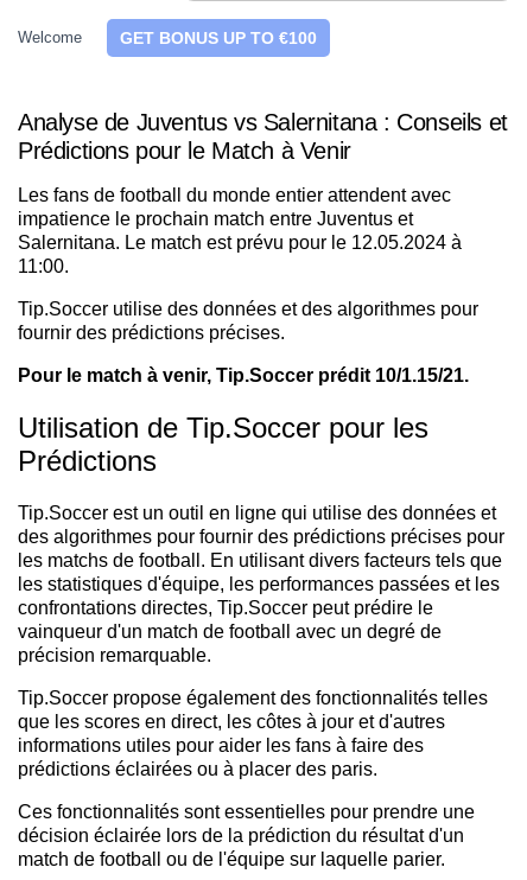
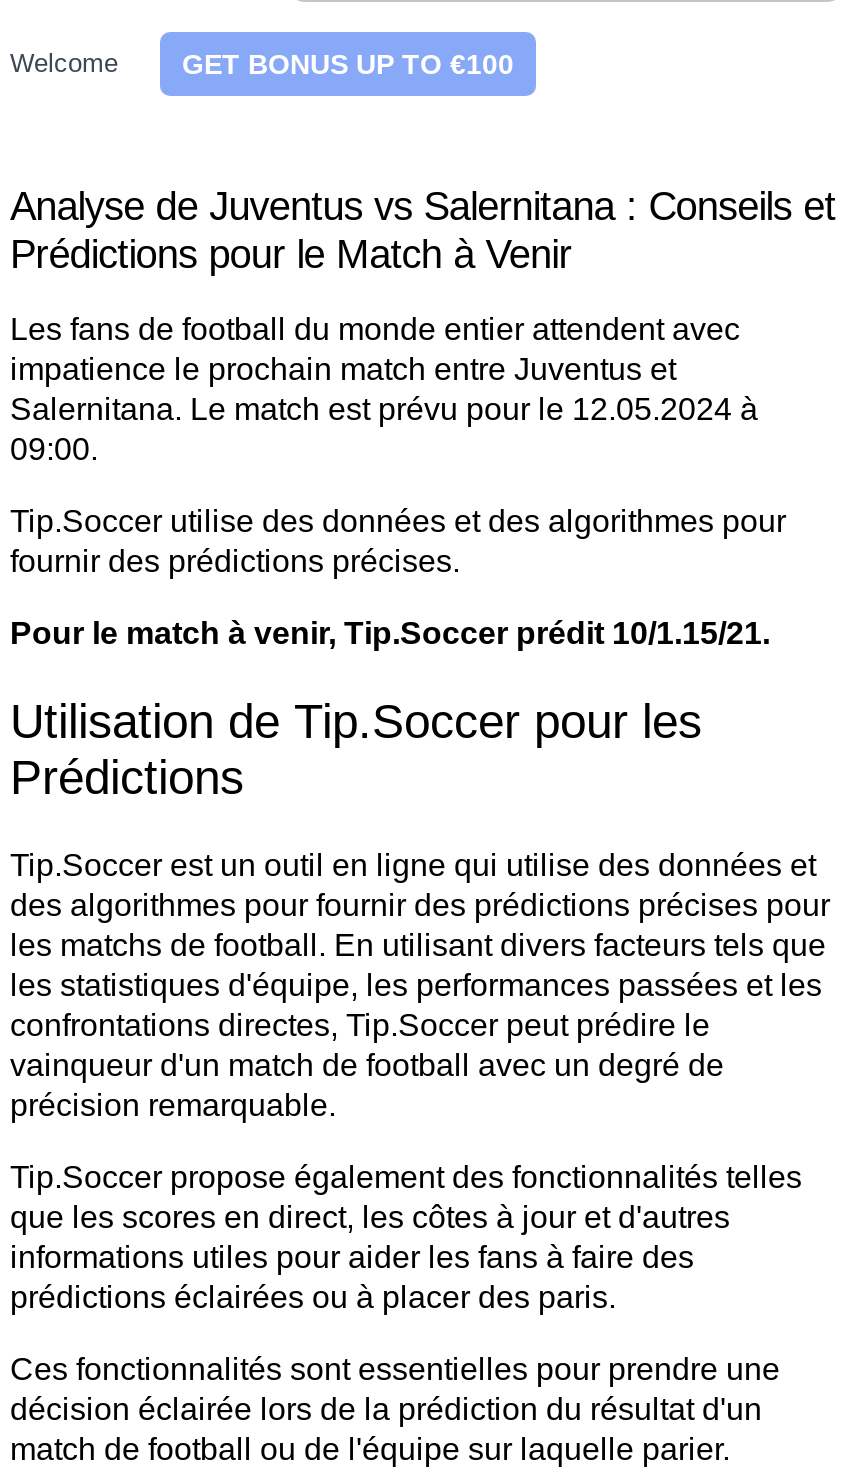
[18,256,69,277] 11:00. -> [10,432,98,466] 09:00.

